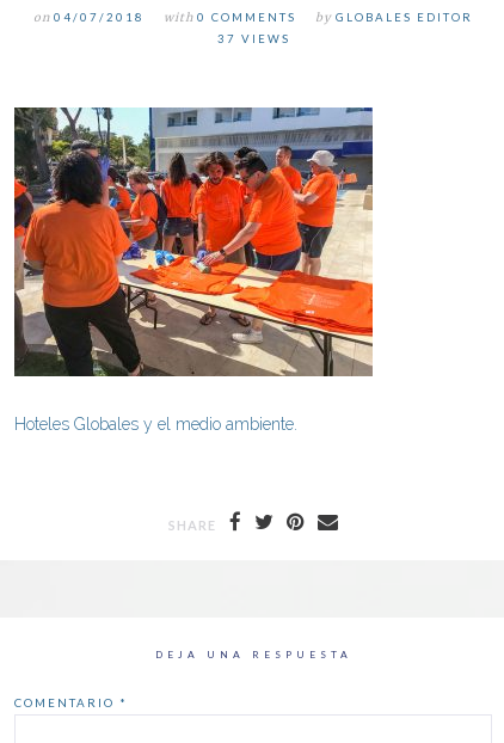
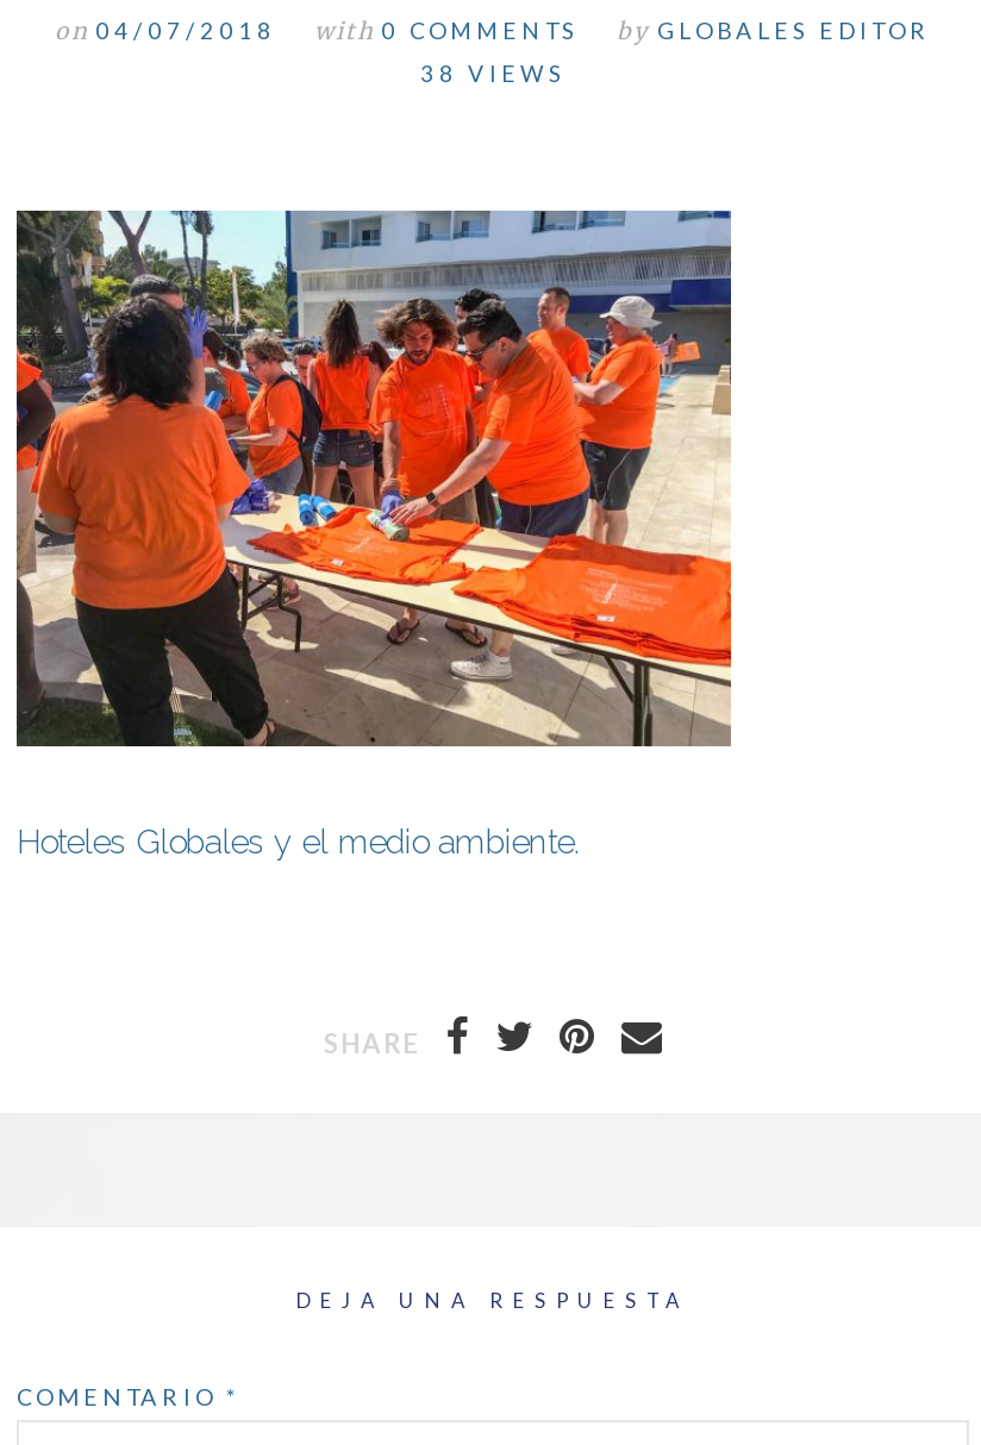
[217,33,290,46] 37 VIEWS -> [420,61,566,88] 38 VIEWS

